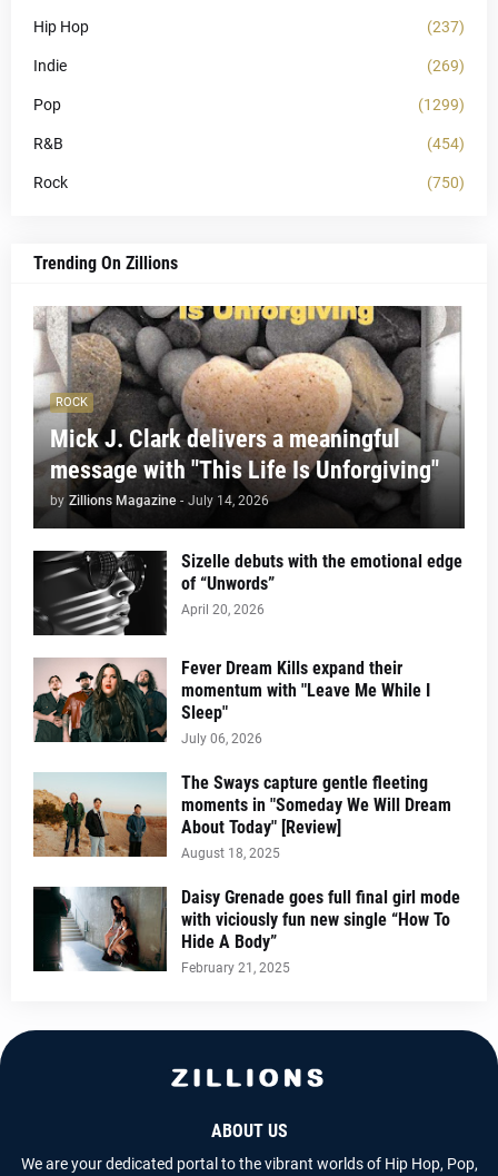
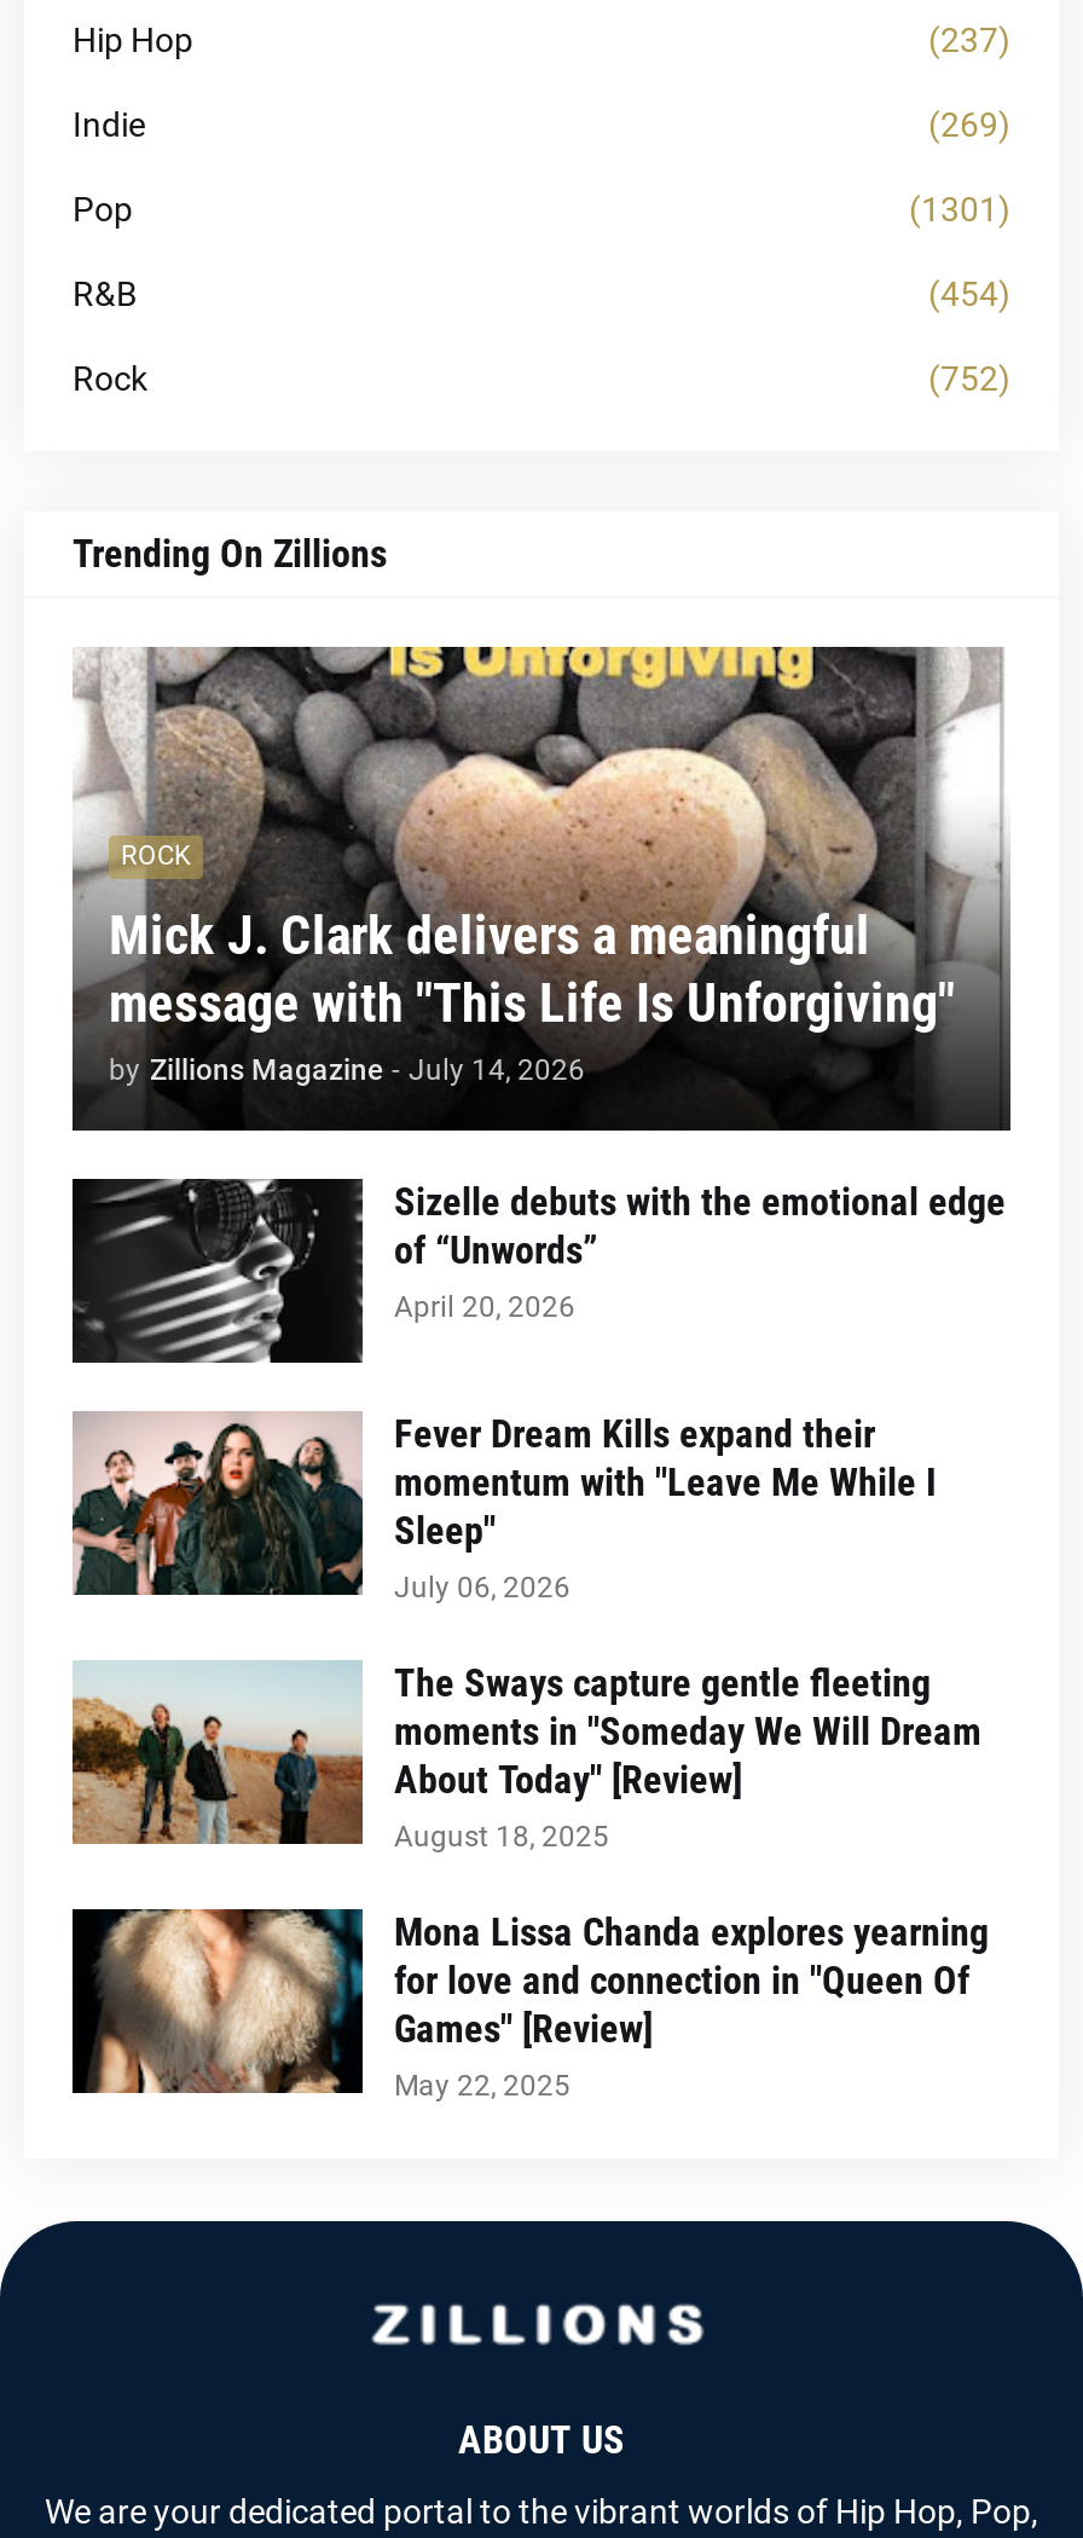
[418,95,465,113] (1299) -> [909,189,1010,228] (1301)
[427,173,465,191] (750) -> [928,359,1010,397] (752)
[37,886,460,976] [image] | Daisy Grenade goes full final girl mode | with viciously fun new single “How To | Hide A Body” | February 21, 2025 -> [87,1907,989,2102] [image] | Mona Lissa Chanda explores yearning | for love and connection in "Queen Of | Games" [Review] | May 22, 2025

